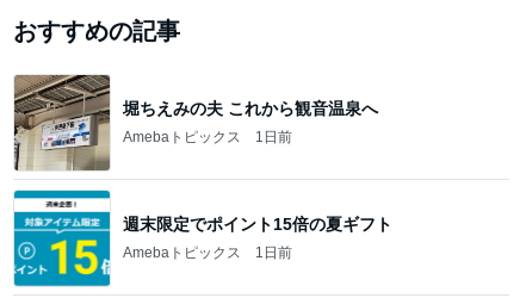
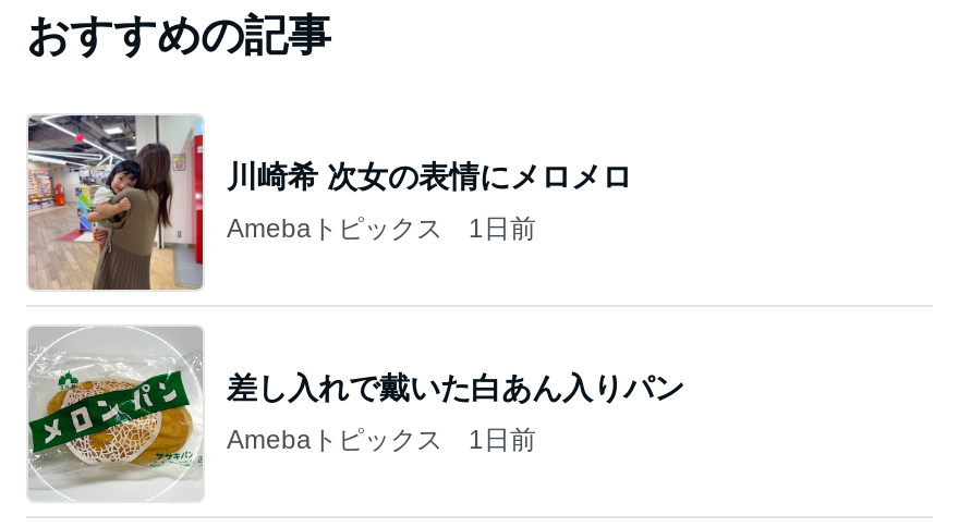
[13,74,378,172] [image] | 堀ちえみの夫 これから観音温泉へ -> [26,113,632,292] [image] | 川崎希 次女の表情にメロメロ
[13,190,392,287] [image] | 週末限定でポイント15倍の夏ギフト -> [26,327,684,501] [image] | 差し入れで戴いた白あん入りパン

